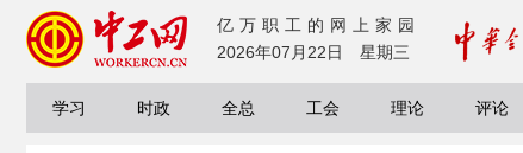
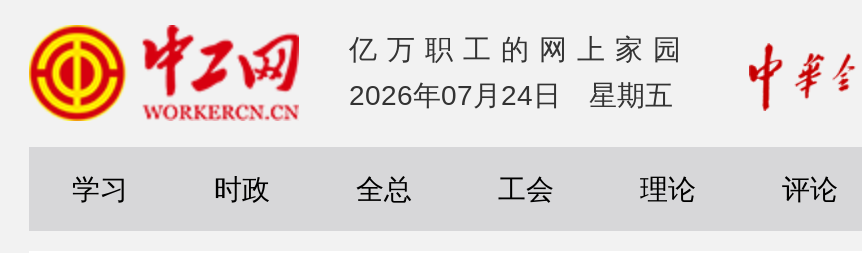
[217,43,410,62] 2026年07月22日 星期三 -> [349,79,673,111] 2026年07月24日 星期五

